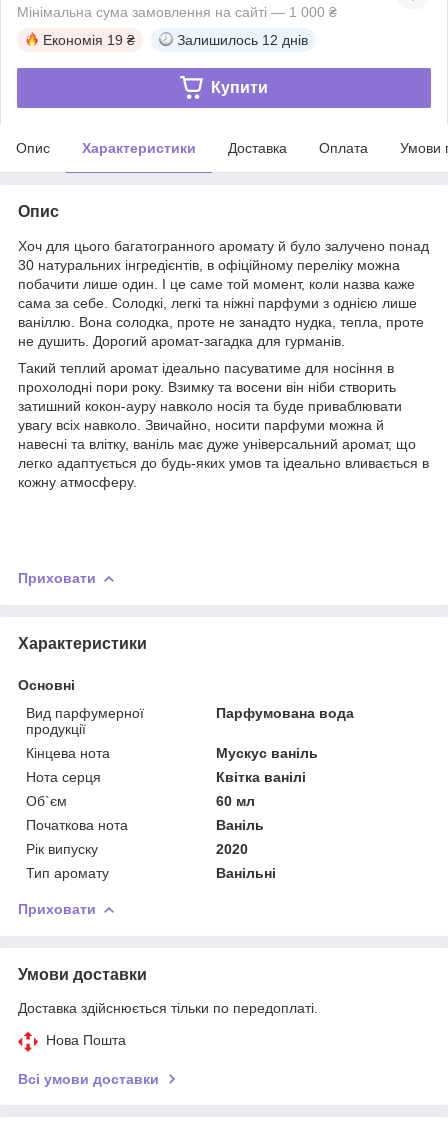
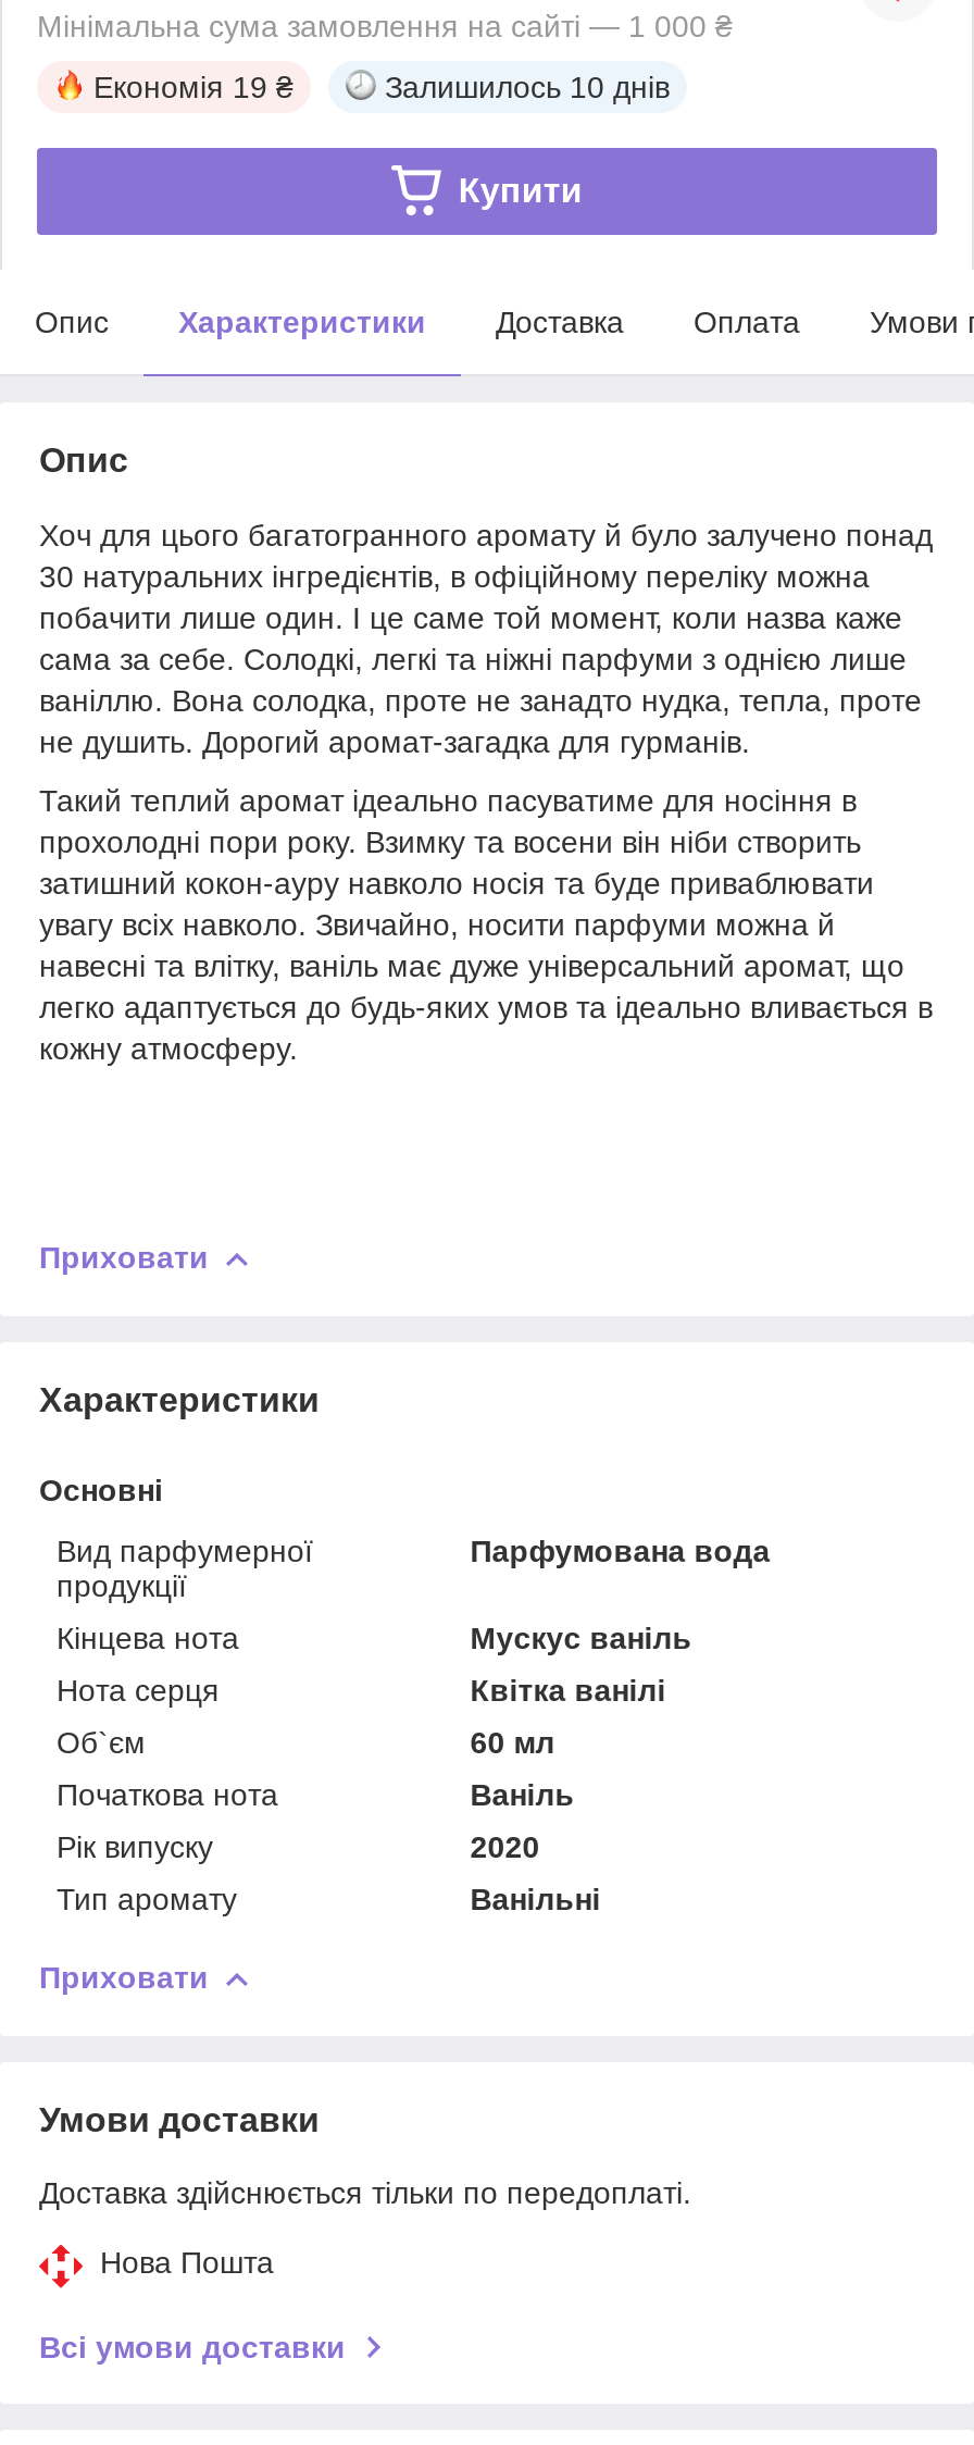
[177,32,308,48] Залишилось 12 днів -> [385,69,670,104] Залишилось 10 днів

